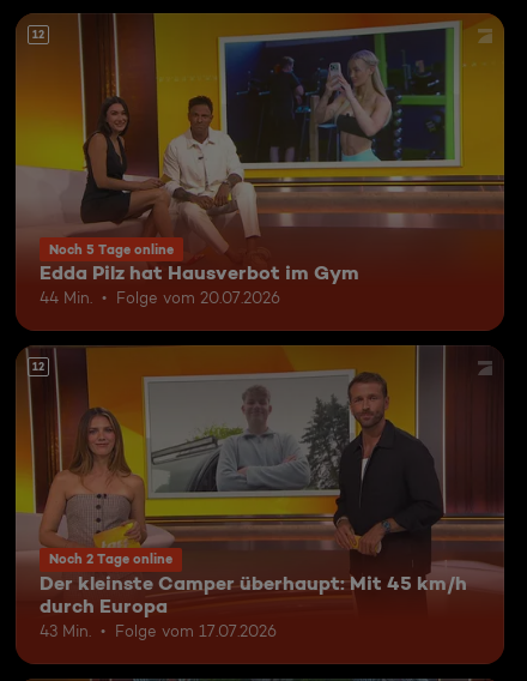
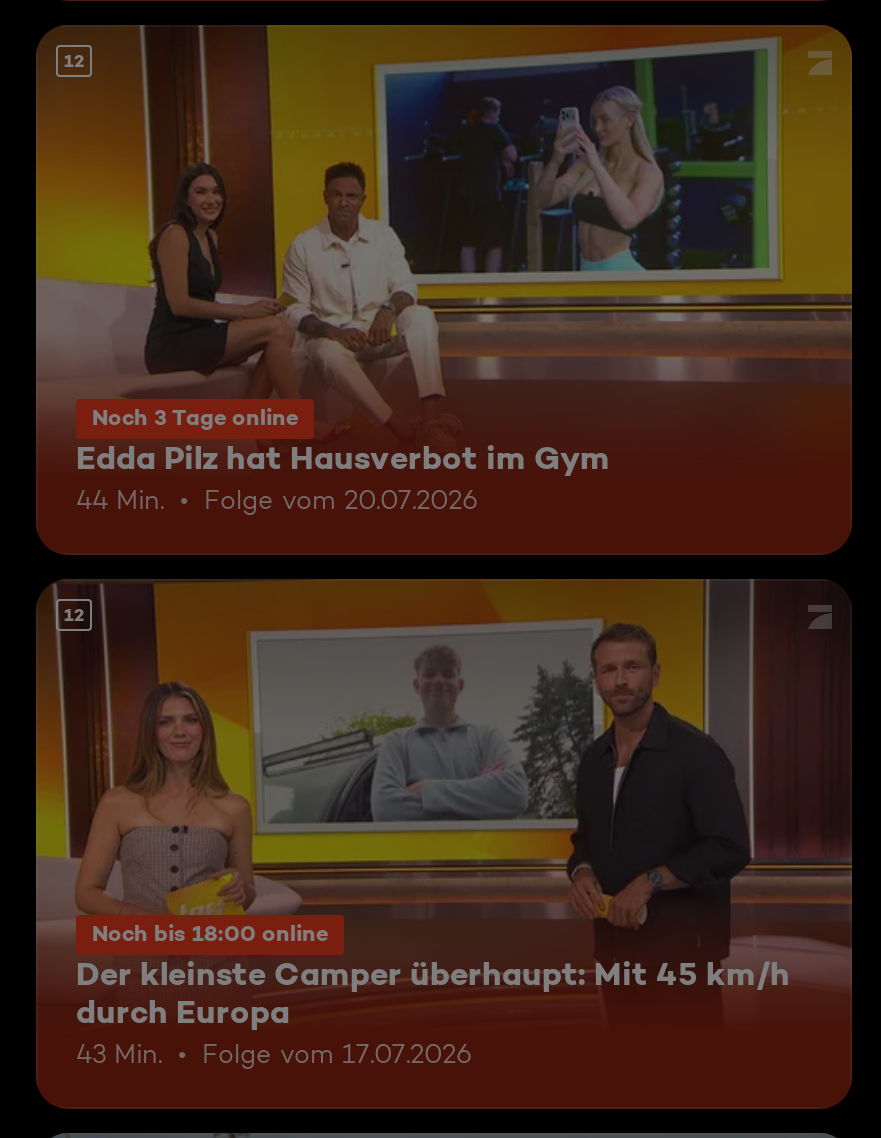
[49,241,174,258] Noch 5 Tage online -> [92,404,298,432] Noch 3 Tage online
[49,550,172,567] Noch 2 Tage online -> [92,920,328,948] Noch bis 18:00 online

